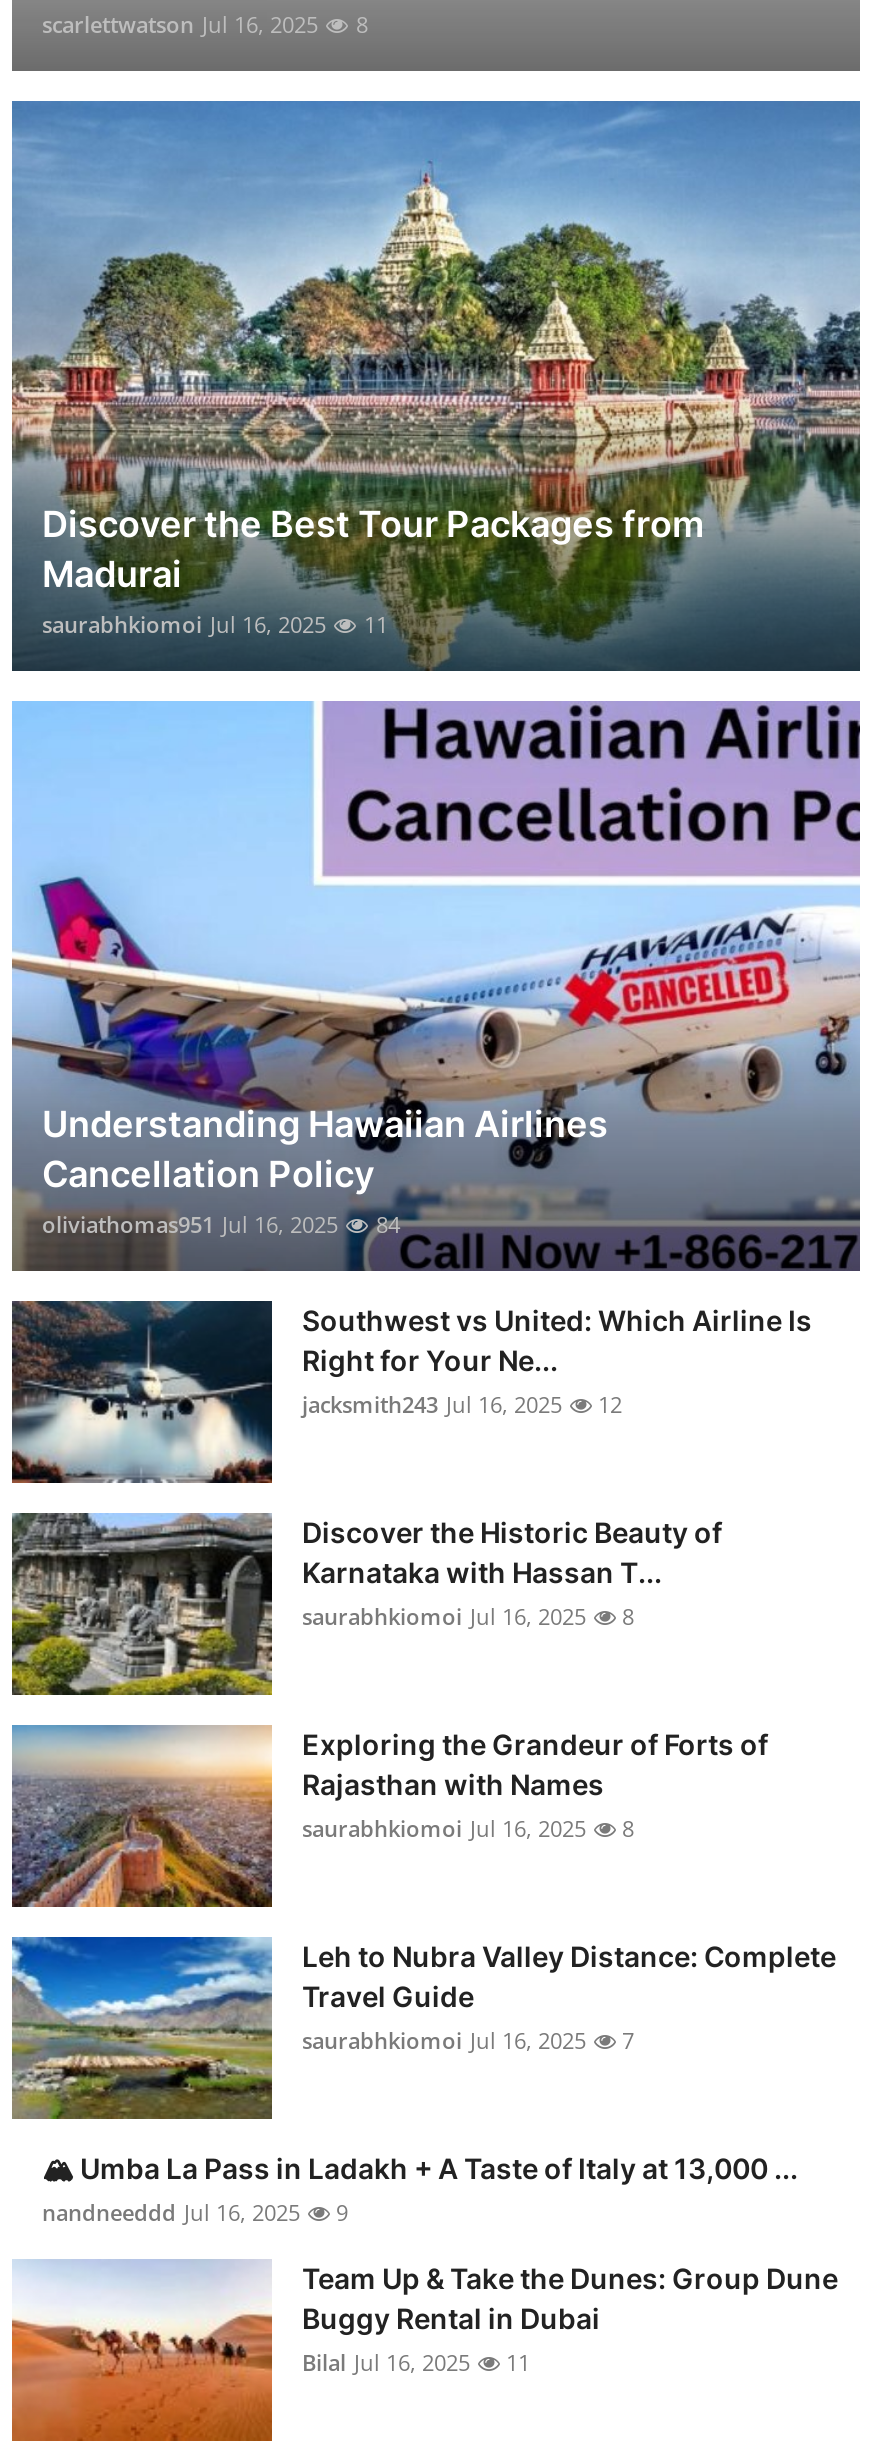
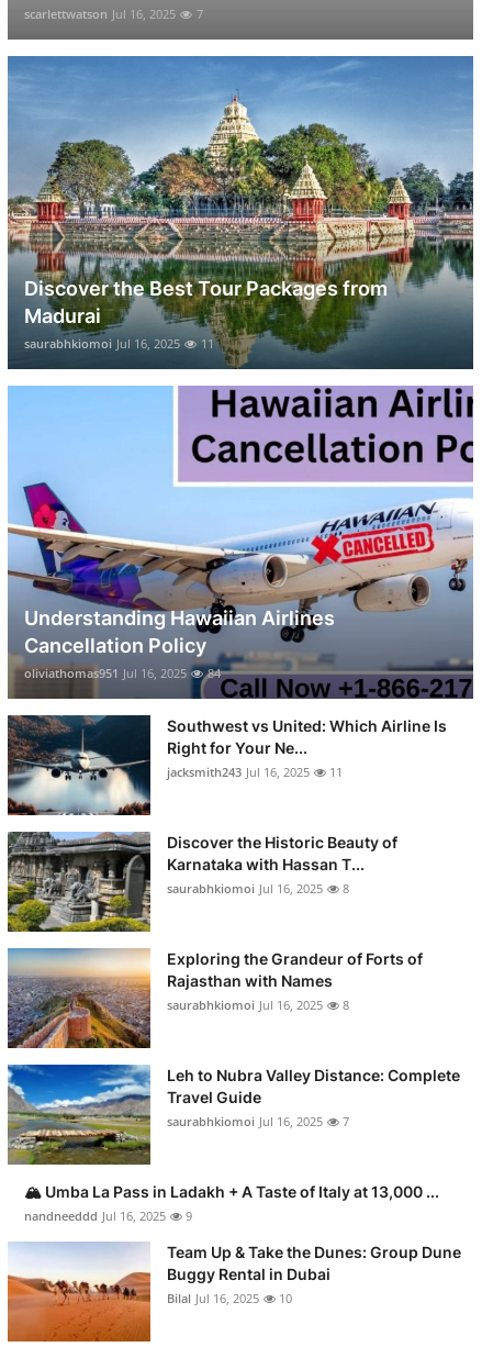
[42,9,368,39] scarlettwatson Jul 16, 2025 8 -> [24,5,203,22] scarlettwatson Jul 16, 2025 7
[302,1389,622,1419] jacksmith243 Jul 16, 2025 12 -> [167,763,343,780] jacksmith243 Jul 16, 2025 11
[302,2347,530,2377] Bilal Jul 16, 2025 11 -> [167,1290,292,1306] Bilal Jul 16, 2025 10

